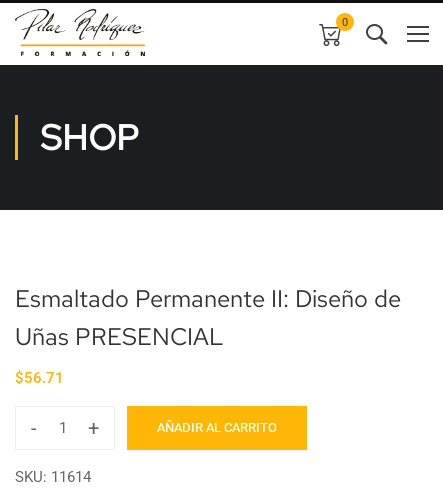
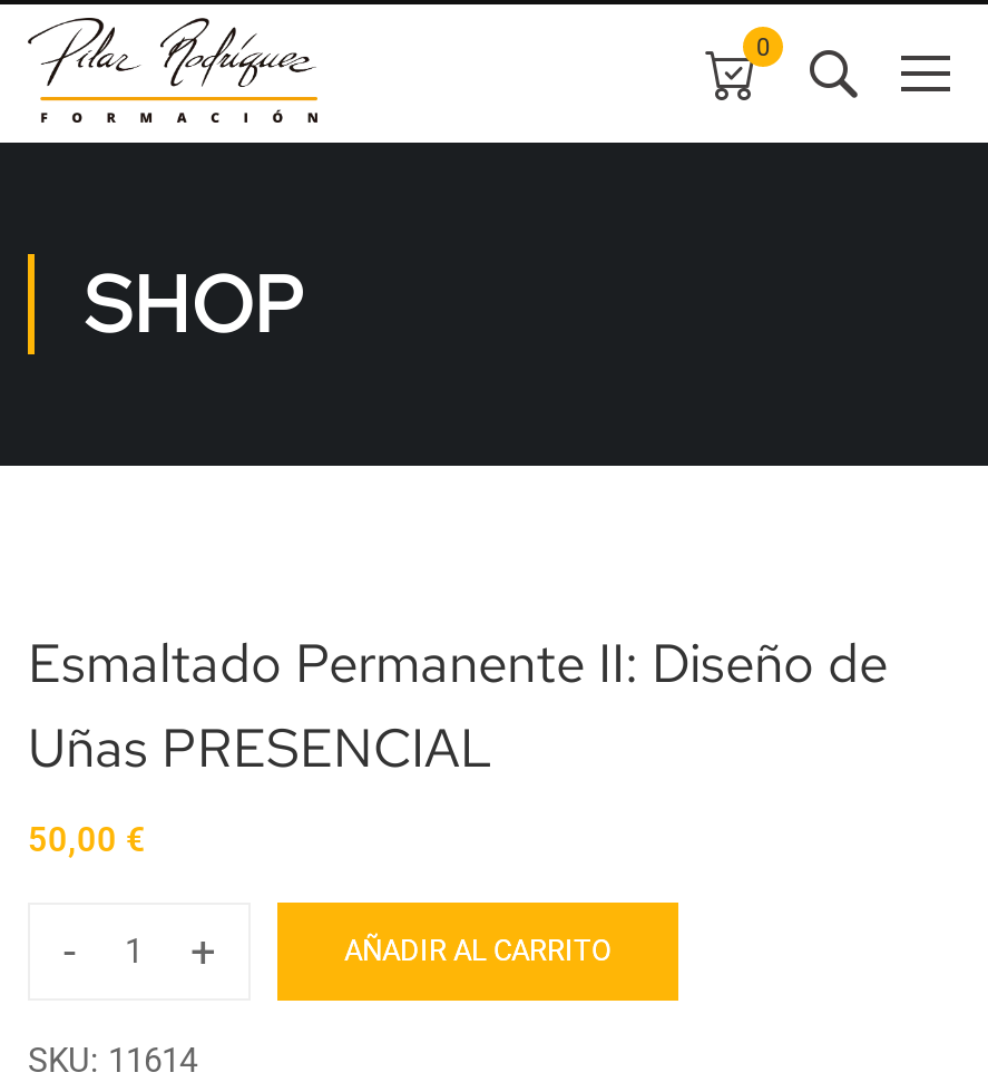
[15,369,64,387] $56.71 -> [28,820,146,860] 50,00 €

